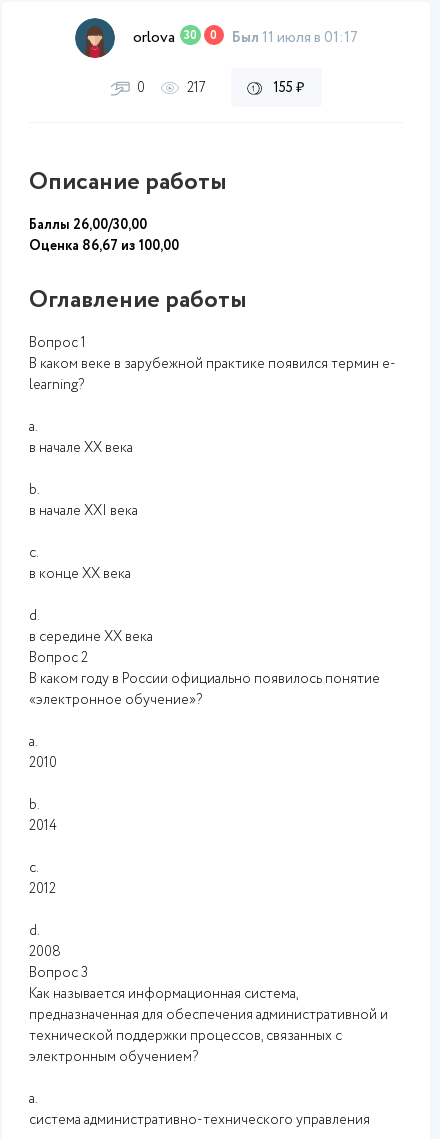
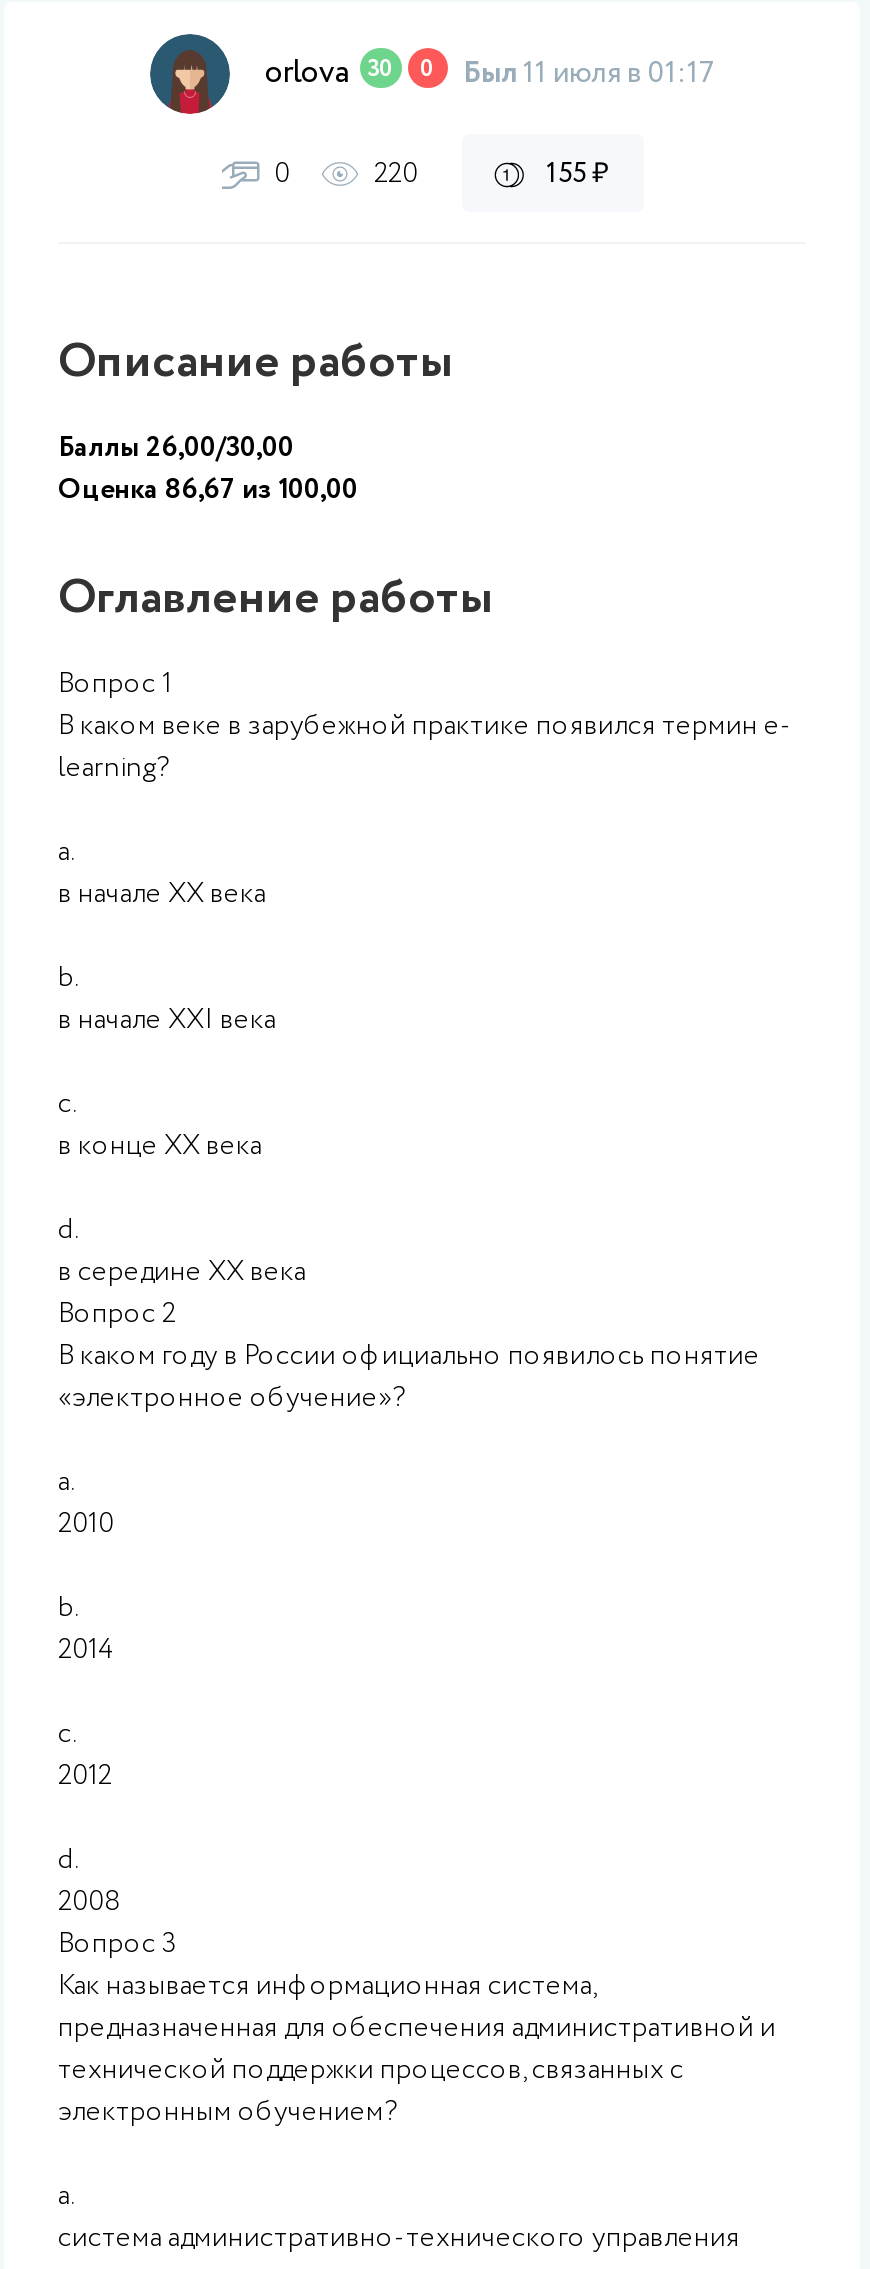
[187,77,206,97] 217 -> [374,153,418,193] 220

